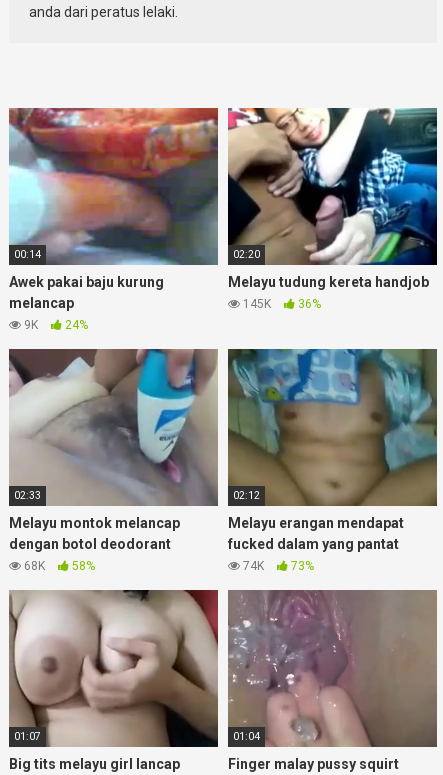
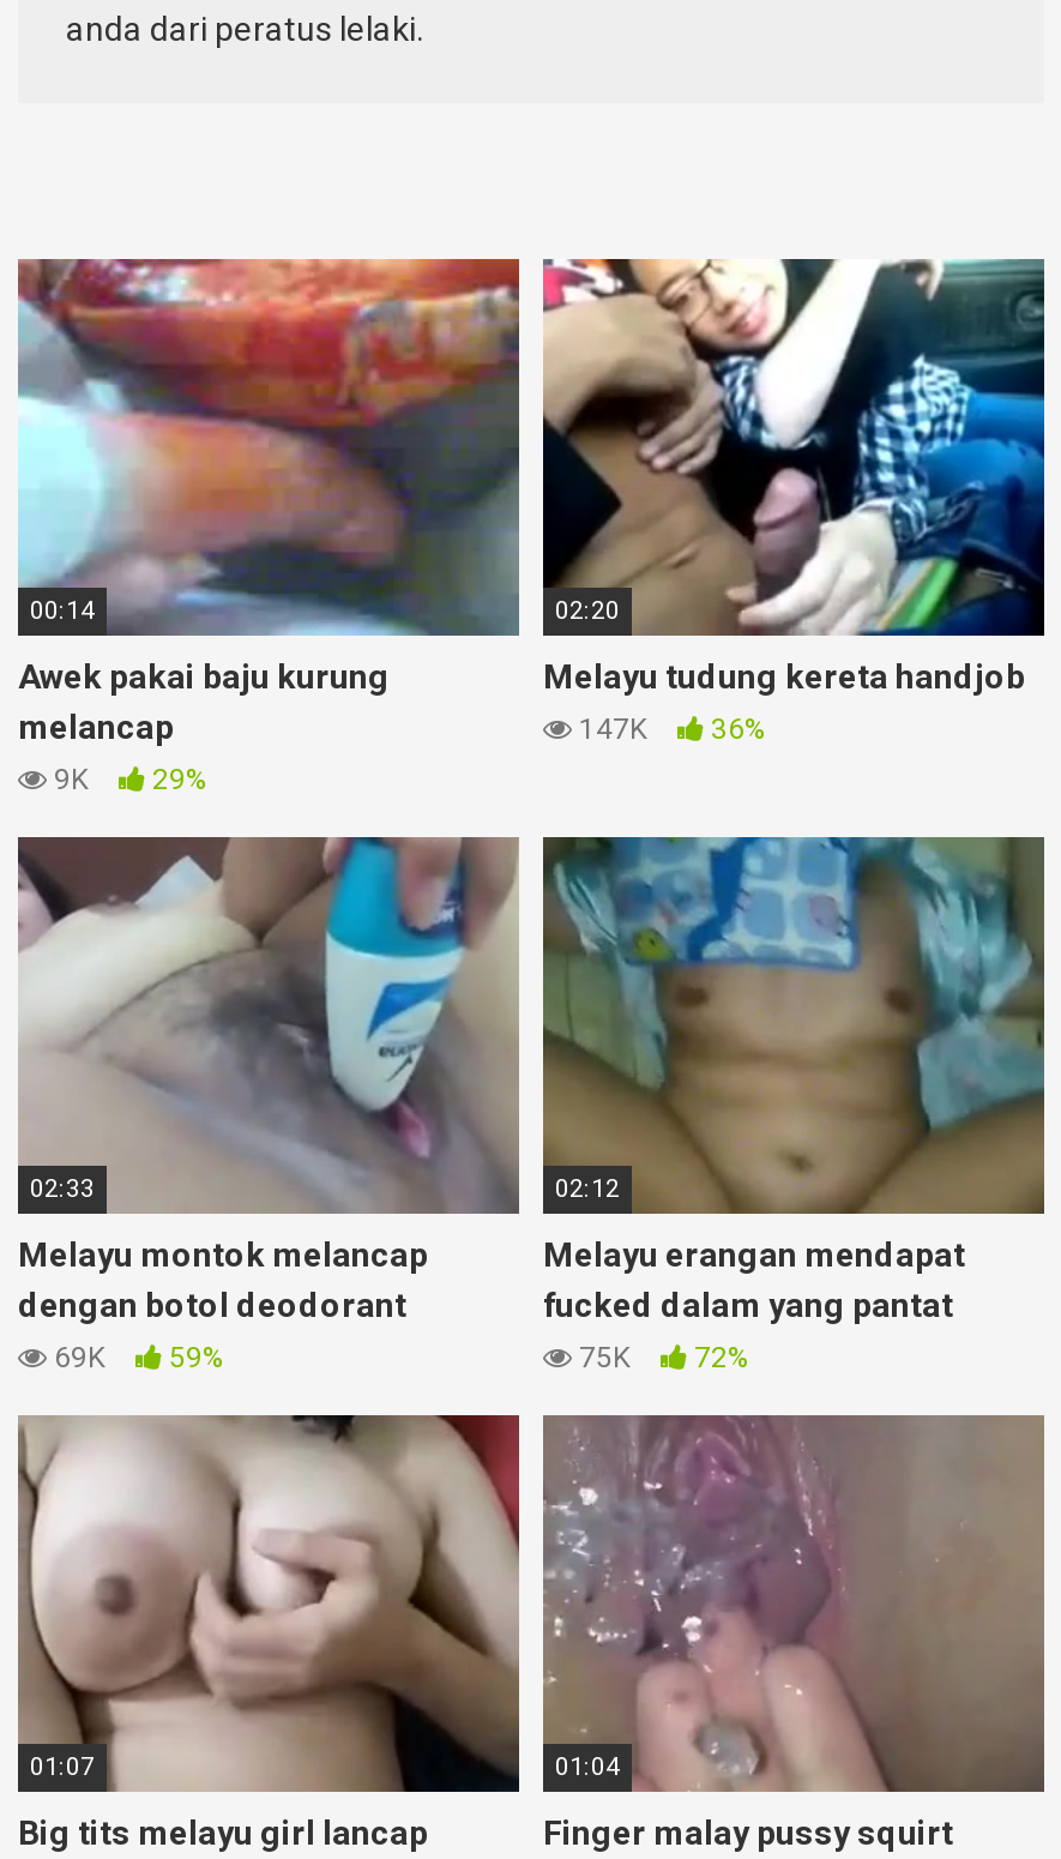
[240,296,321,310] 145K 36% -> [572,711,766,745] 147K 36%
[21,317,88,331] 9K 24% -> [47,762,207,795] 9K 29%
[21,559,95,573] 68K | 58% -> [47,1340,224,1374] 69K | 59%
[240,559,314,573] 74K | 73% -> [572,1340,749,1374] 75K | 72%

